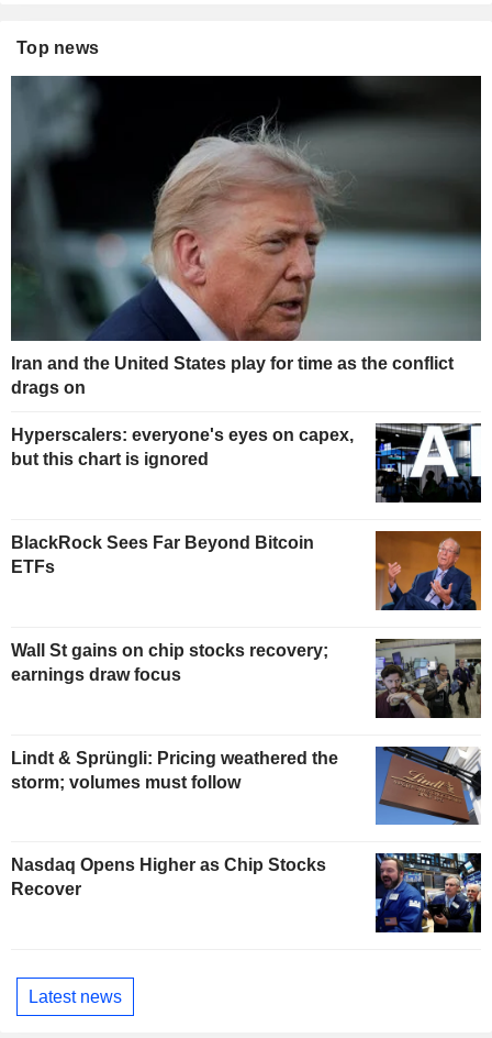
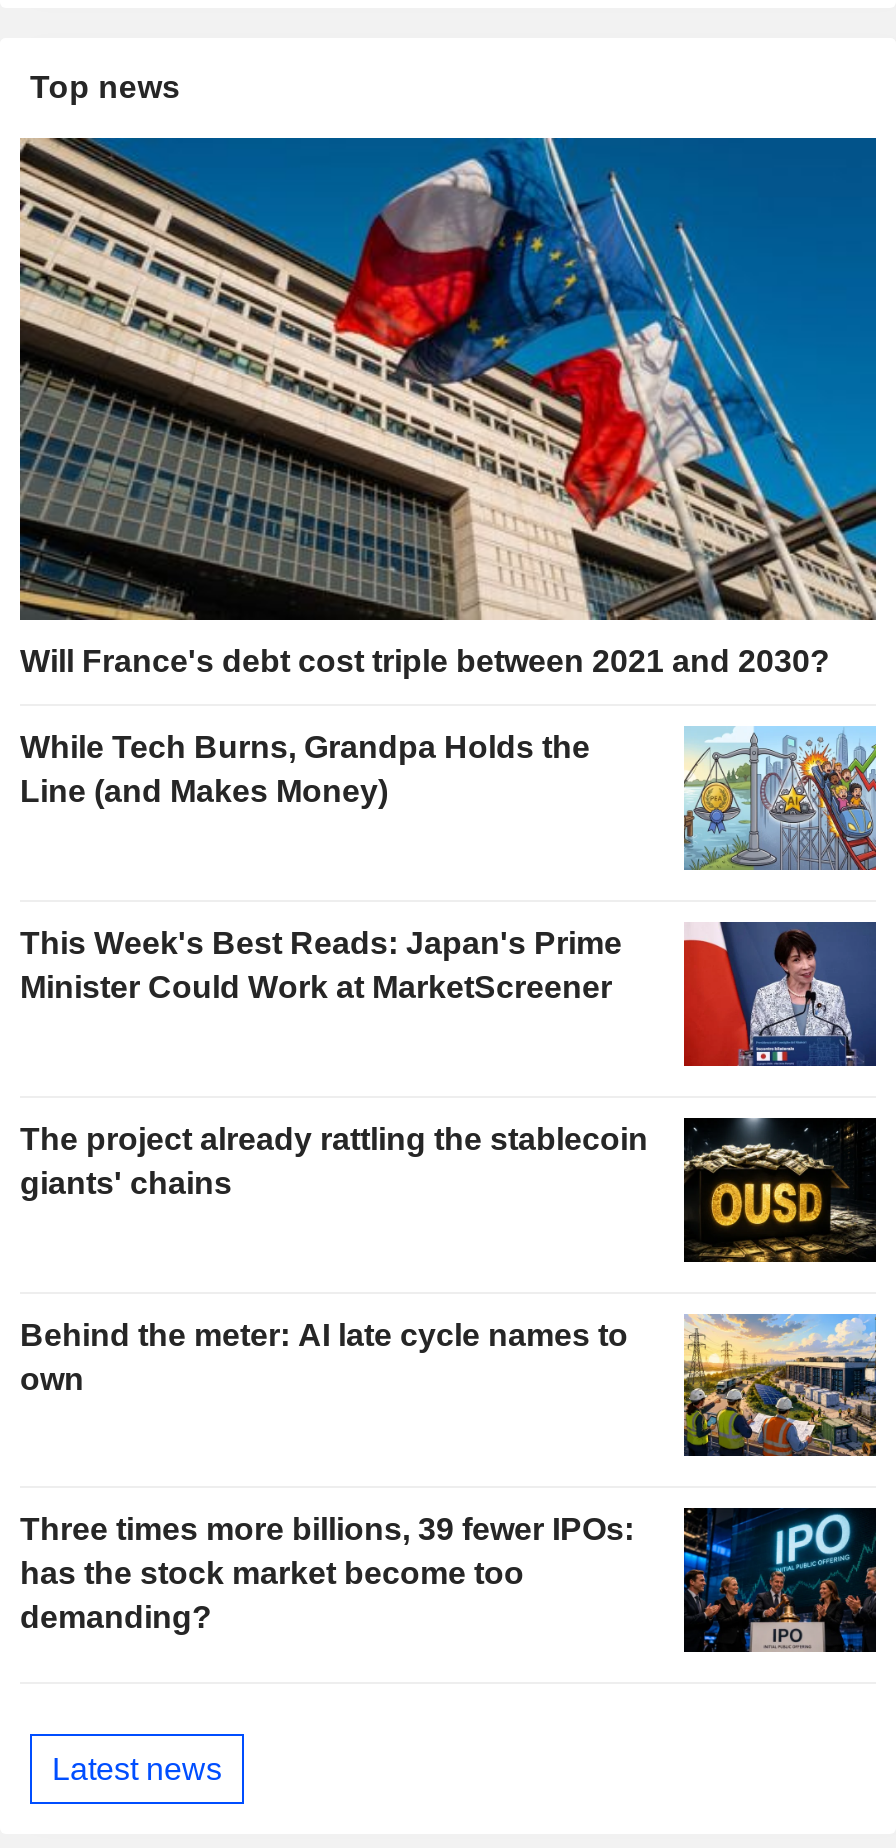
[11,75,482,397] [image] | Iran and the United States play for time as the conflict | drags on -> [20,136,878,678] [image] | Will France's debt cost triple between 2021 and 2030?
[11,426,354,469] Hyperscalers: everyone's eyes on capex, | but this chart is ignored -> [20,730,590,808] While Tech Burns, Grandpa Holds the | Line (and Makes Money)
[374,422,482,504] [image] -> [684,726,878,872] [image]
[11,533,314,576] BlackRock Sees Far Beyond Bitcoin | ETFs -> [20,926,622,1004] This Week's Best Reads: Japan's Prime | Minister Could Work at MarketScreener
[374,530,482,611] [image] -> [684,920,878,1068] [image]
[11,641,328,684] Wall St gains on chip stocks recovery; | earnings draw focus -> [20,1122,648,1200] The project already rattling the stablecoin | giants' chains
[374,638,482,719] [image] -> [682,1116,878,1264] [image]
[11,746,481,826] [image] | Lindt & Sprüngli: Pricing weathered the | storm; volumes must follow -> [20,1312,878,1458] [image] | Behind the meter: AI late cycle names to | own
[11,856,326,899] Nasdaq Opens Higher as Chip Stocks | Recover -> [20,1513,634,1635] Three times more billions, 39 fewer IPOs: | has the stock market become too | demanding?
[374,852,481,934] [image] -> [682,1506,876,1654] [image]

